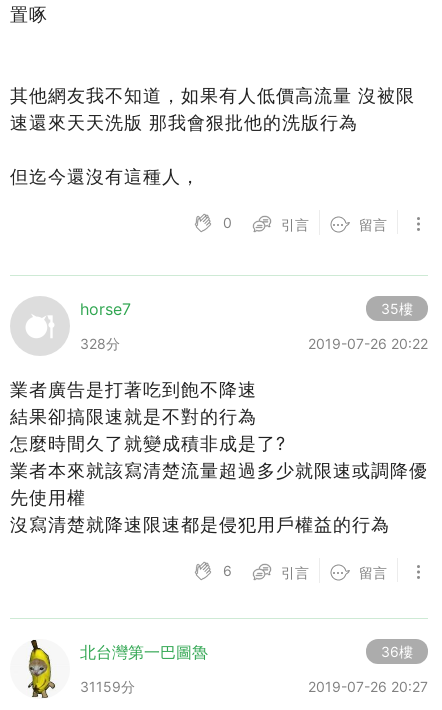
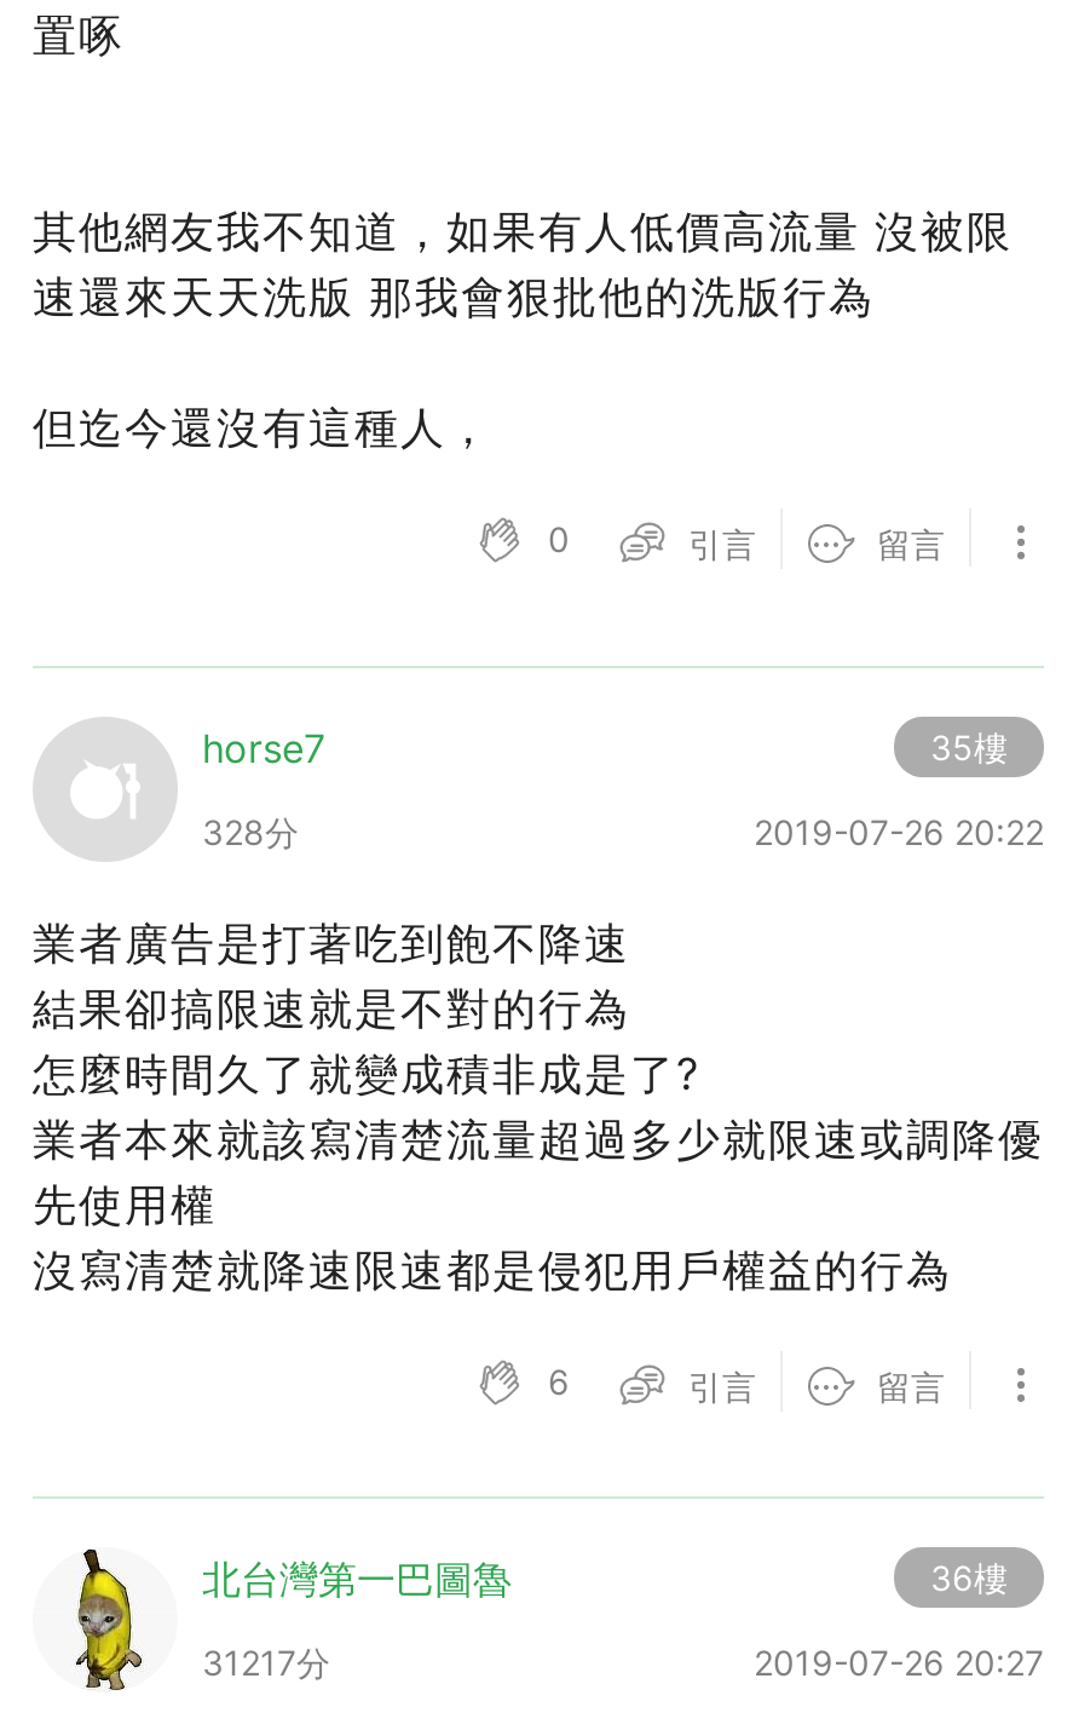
[80,678,135,695] 31159分 -> [202,1641,330,1682] 31217分

